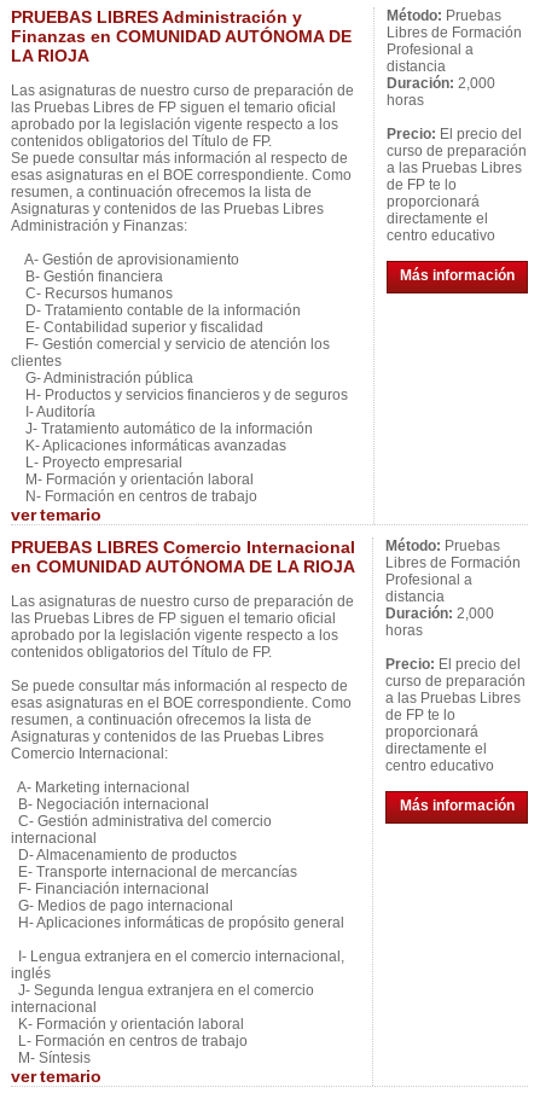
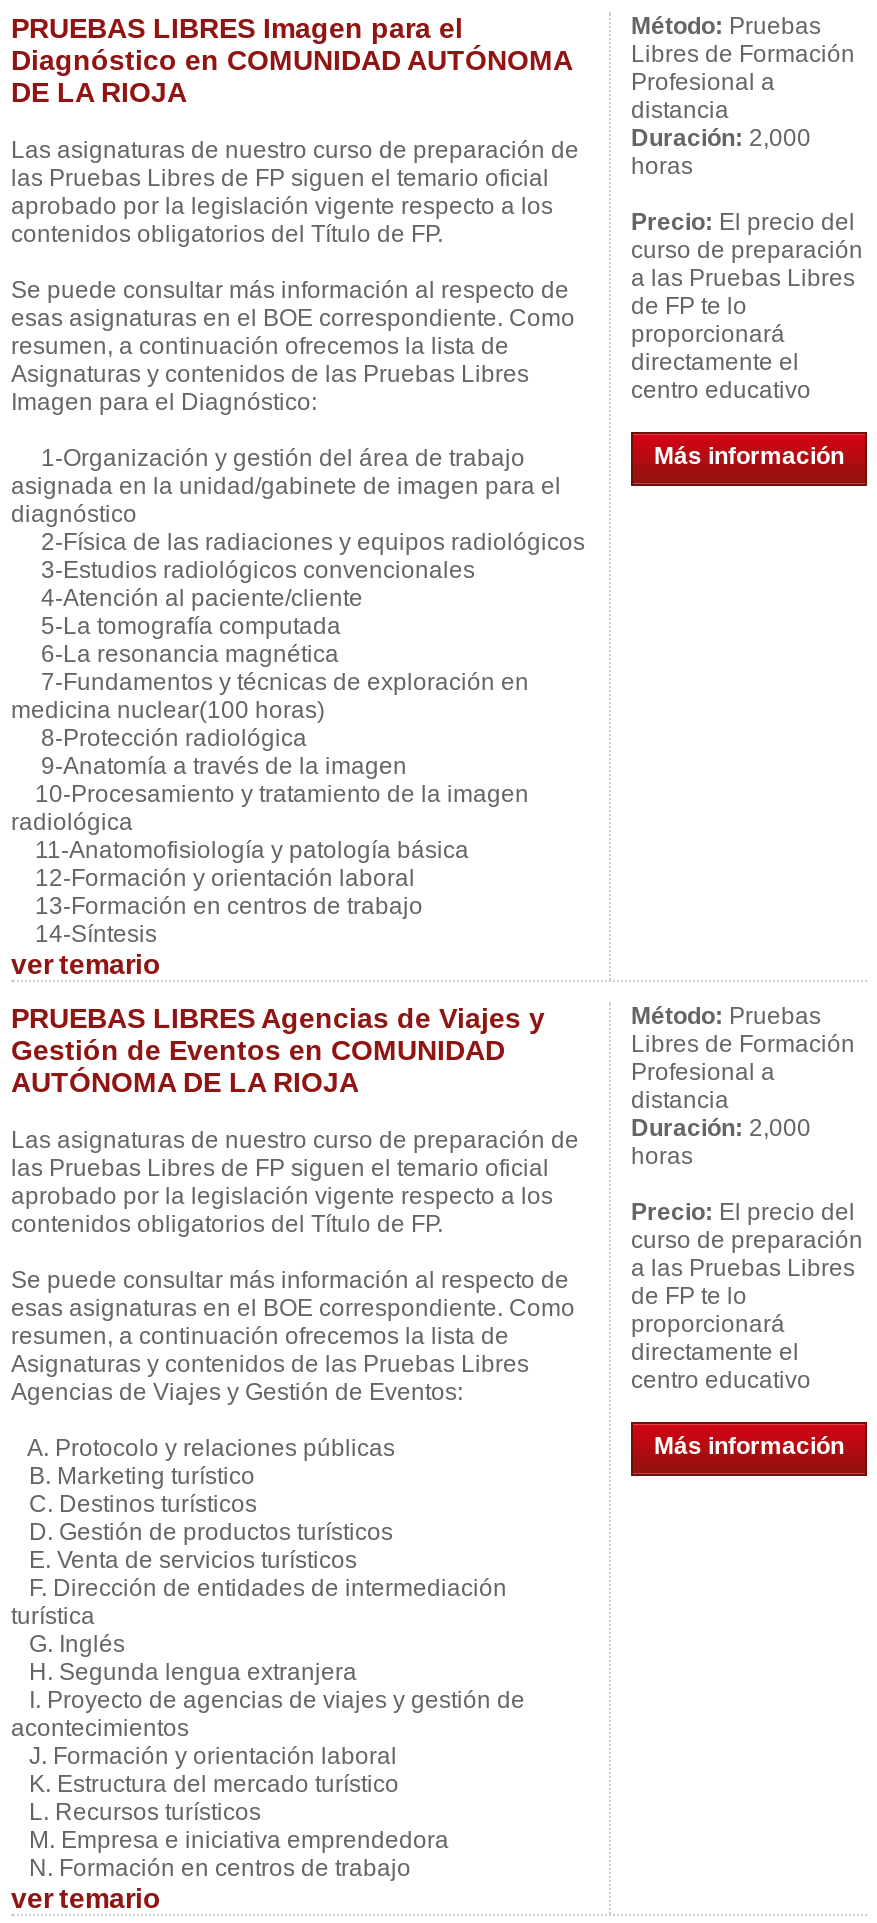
[11,7,352,65] PRUEBAS LIBRES Administración y | Finanzas en COMUNIDAD AUTÓNOMA DE | LA RIOJA -> [11,12,571,108] PRUEBAS LIBRES Imagen para el | Diagnóstico en COMUNIDAD AUTÓNOMA | DE LA RIOJA
[11,217,187,234] Administración y Finanzas: -> [11,388,317,416] Imagen para el Diagnóstico:
[11,251,348,505] A- Gestión de aprovisionamiento | B- Gestión financiera | C- Recursos humanos | D- Tratamiento contable de la información | E- Contabilidad superior y fiscalidad | F- Gestión comercial y servicio de atención los | clientes | G- Administración pública | H- Productos y servicios financieros y de seguros | I- Auditoría | J- Tratamiento automático de la información | K- Aplicaciones informáticas avanzadas | L- Proyecto empresarial | M- Formación y orientación laboral | N- Formación en centros de trabajo -> [11,444,585,948] 1-Organización y gestión del área de trabajo | asignada en la unidad/gabinete de imagen para el | diagnóstico | 2-Física de las radiaciones y equipos radiológicos | 3-Estudios radiológicos convencionales | 4-Atención al paciente/cliente | 5-La tomografía computada | 6-La resonancia magnética | 7-Fundamentos y técnicas de exploración en | medicina nuclear(100 horas) | 8-Protección radiológica | 9-Anatomía a través de la imagen | 10-Procesamiento y tratamiento de la imagen | radiológica | 11-Anatomofisiología y patología básica | 12-Formación y orientación laboral | 13-Formación en centros de trabajo | 14-Síntesis
[11,537,355,576] PRUEBAS LIBRES Comercio Internacional | en COMUNIDAD AUTÓNOMA DE LA RIOJA -> [11,1002,545,1098] PRUEBAS LIBRES Agencias de Viajes y | Gestión de Eventos en COMUNIDAD | AUTÓNOMA DE LA RIOJA
[11,745,355,1066] Comercio Internacional: | A- Marketing internacional | B- Negociación internacional | C- Gestión administrativa del comercio | internacional | D- Almacenamiento de productos | E- Transporte internacional de mercancías | F- Financiación internacional | G- Medios de pago internacional | H- Aplicaciones informáticas de propósito general | I- Lengua extranjera en el comercio internacional, | inglés | J- Segunda lengua extranjera en el comercio | internacional | K- Formación y orientación laboral | L- Formación en centros de trabajo | M- Síntesis -> [11,1378,525,1882] Agencias de Viajes y Gestión de Eventos: | A. Protocolo y relaciones públicas | B. Marketing turístico | C. Destinos turísticos | D. Gestión de productos turísticos | E. Venta de servicios turísticos | F. Dirección de entidades de intermediación | turística | G. Inglés | H. Segunda lengua extranjera | I. Proyecto de agencias de viajes y gestión de | acontecimientos | J. Formación y orientación laboral | K. Estructura del mercado turístico | L. Recursos turísticos | M. Empresa e iniciativa emprendedora | N. Formación en centros de trabajo

